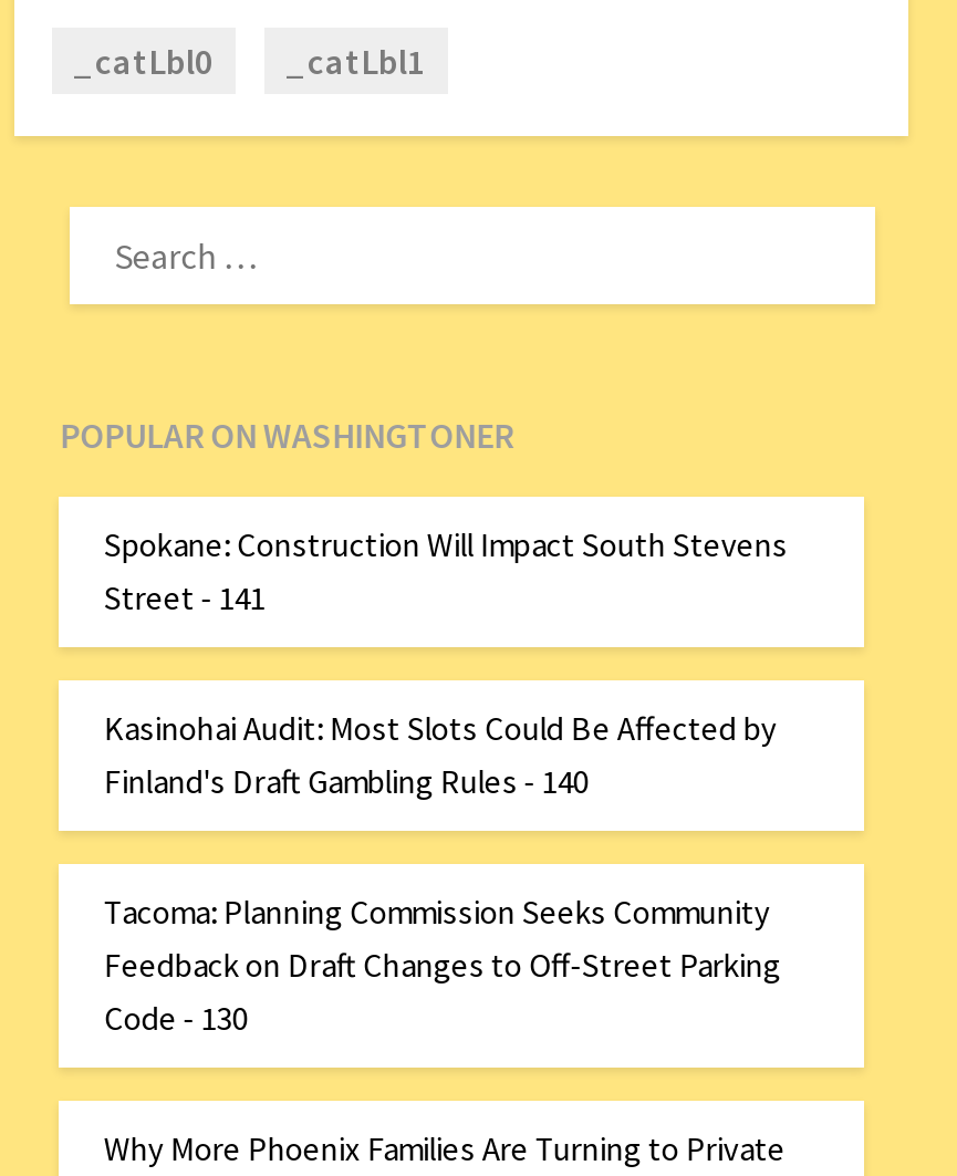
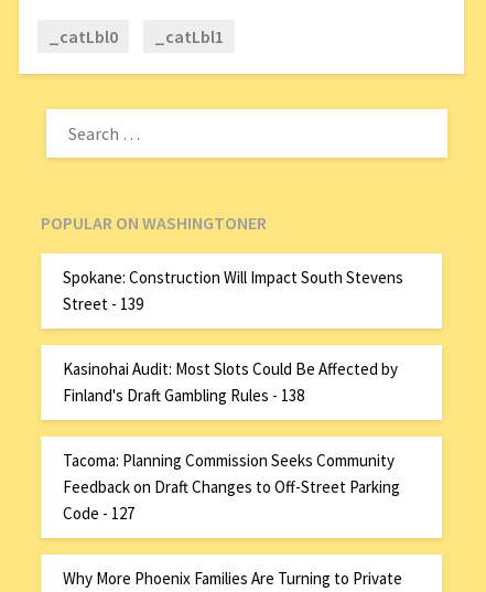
[104,576,265,618] Street - 141 -> [63,293,144,314] Street - 139
[104,760,588,802] Finland's Draft Gambling Rules - 140 -> [63,385,305,405] Finland's Draft Gambling Rules - 138
[104,996,248,1038] Code - 130 -> [63,502,135,523] Code - 127

